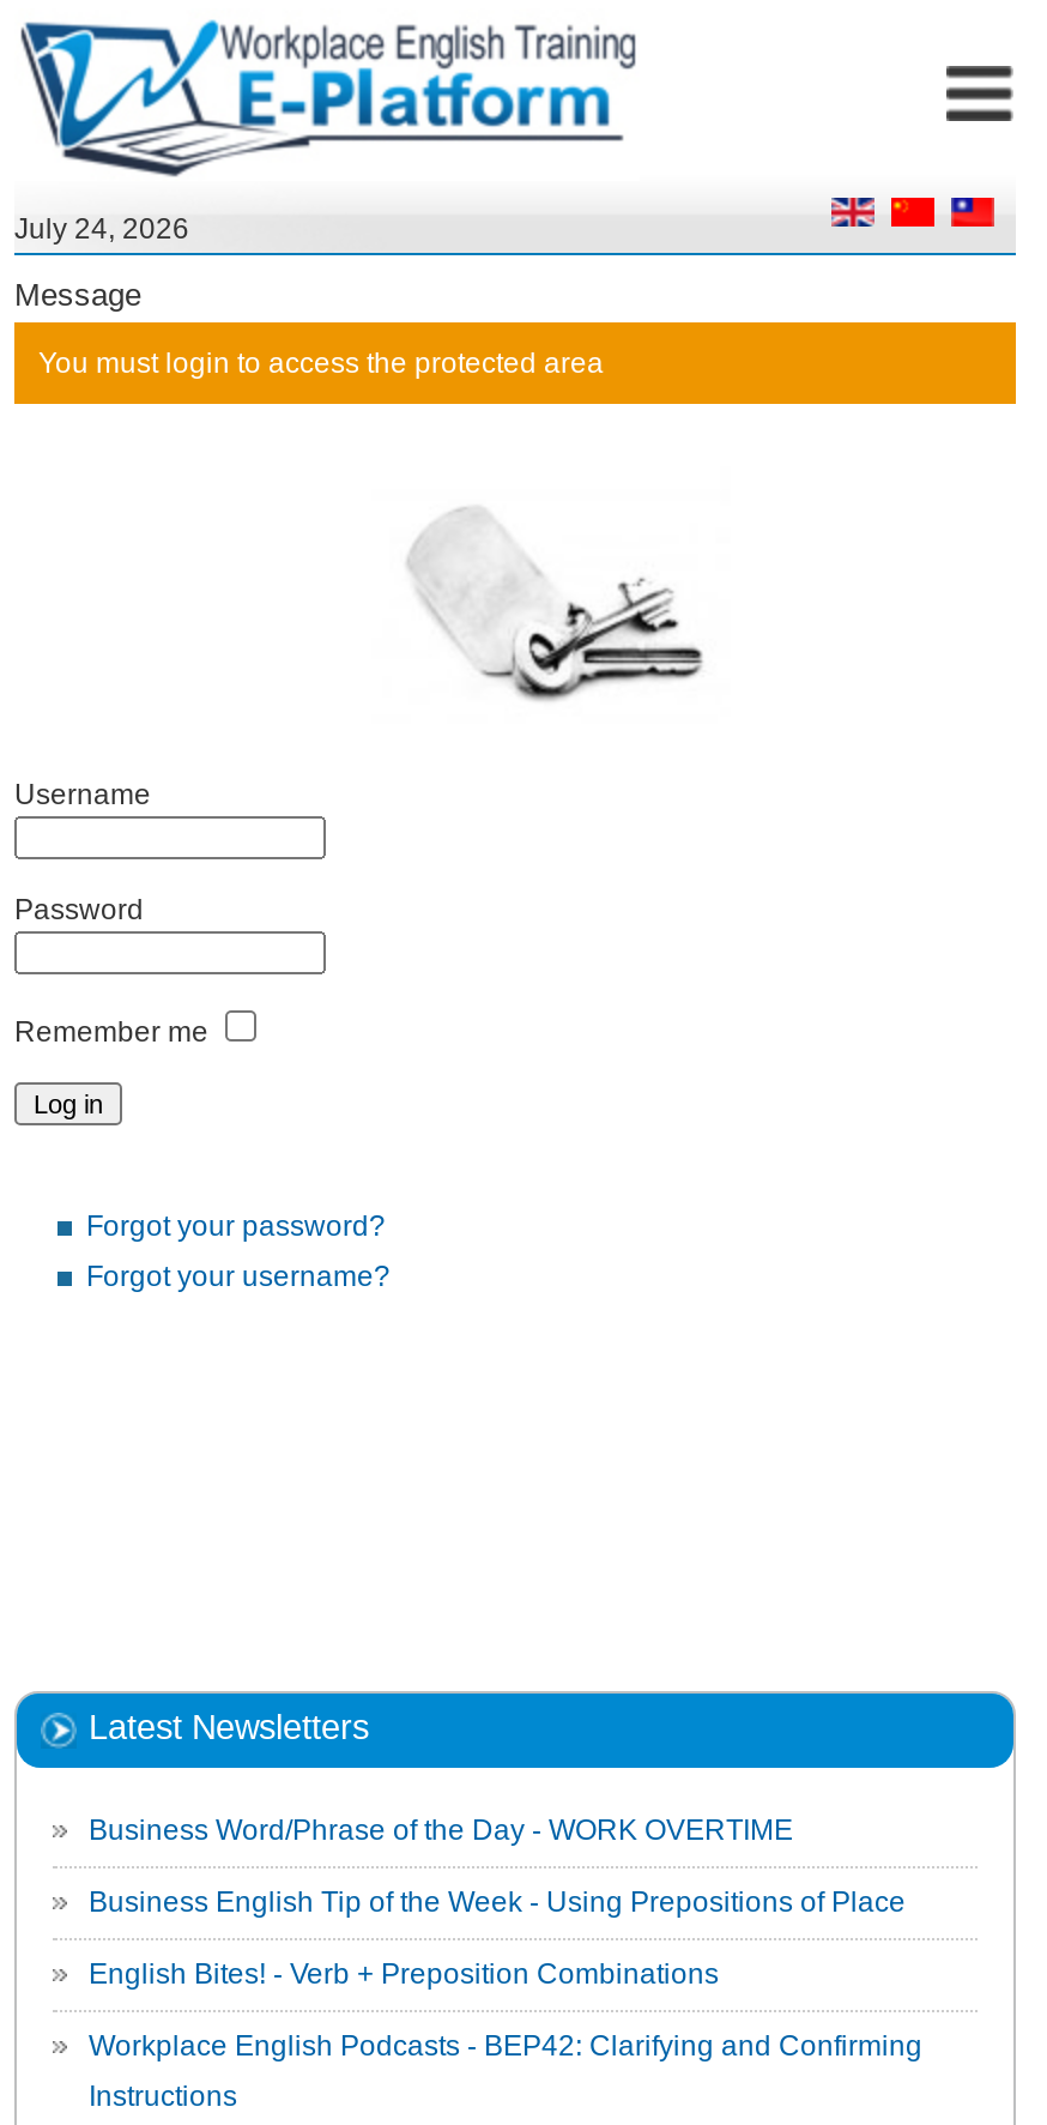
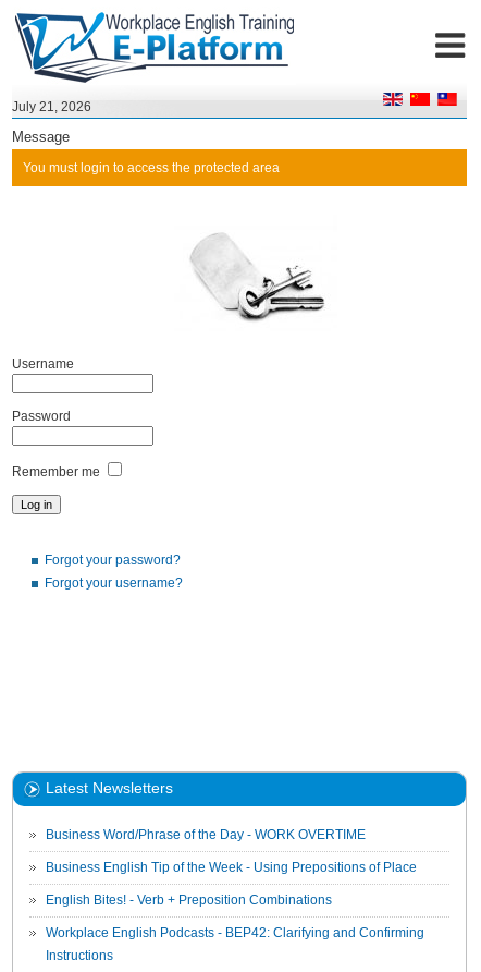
[14,212,189,246] July 24, 2026 -> [12,99,91,114] July 21, 2026

